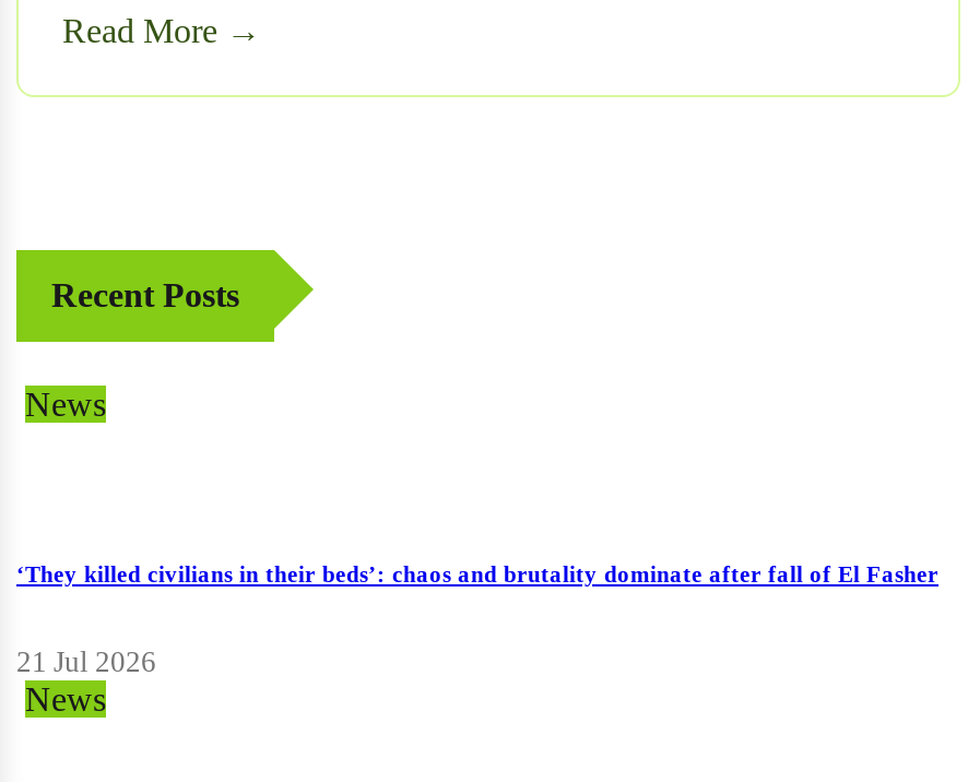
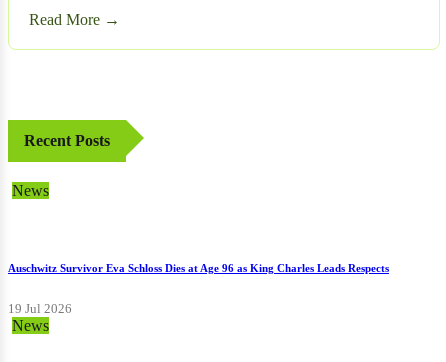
[16,560,939,586] ‘They killed civilians in their beds’: chaos and brutality dominate after fall of El Fasher -> [8,262,389,274] Auschwitz Survivor Eva Schloss Dies at Age 96 as King Charles Leads Respects
[16,645,156,678] 21 Jul 2026 -> [8,301,72,316] 19 Jul 2026

